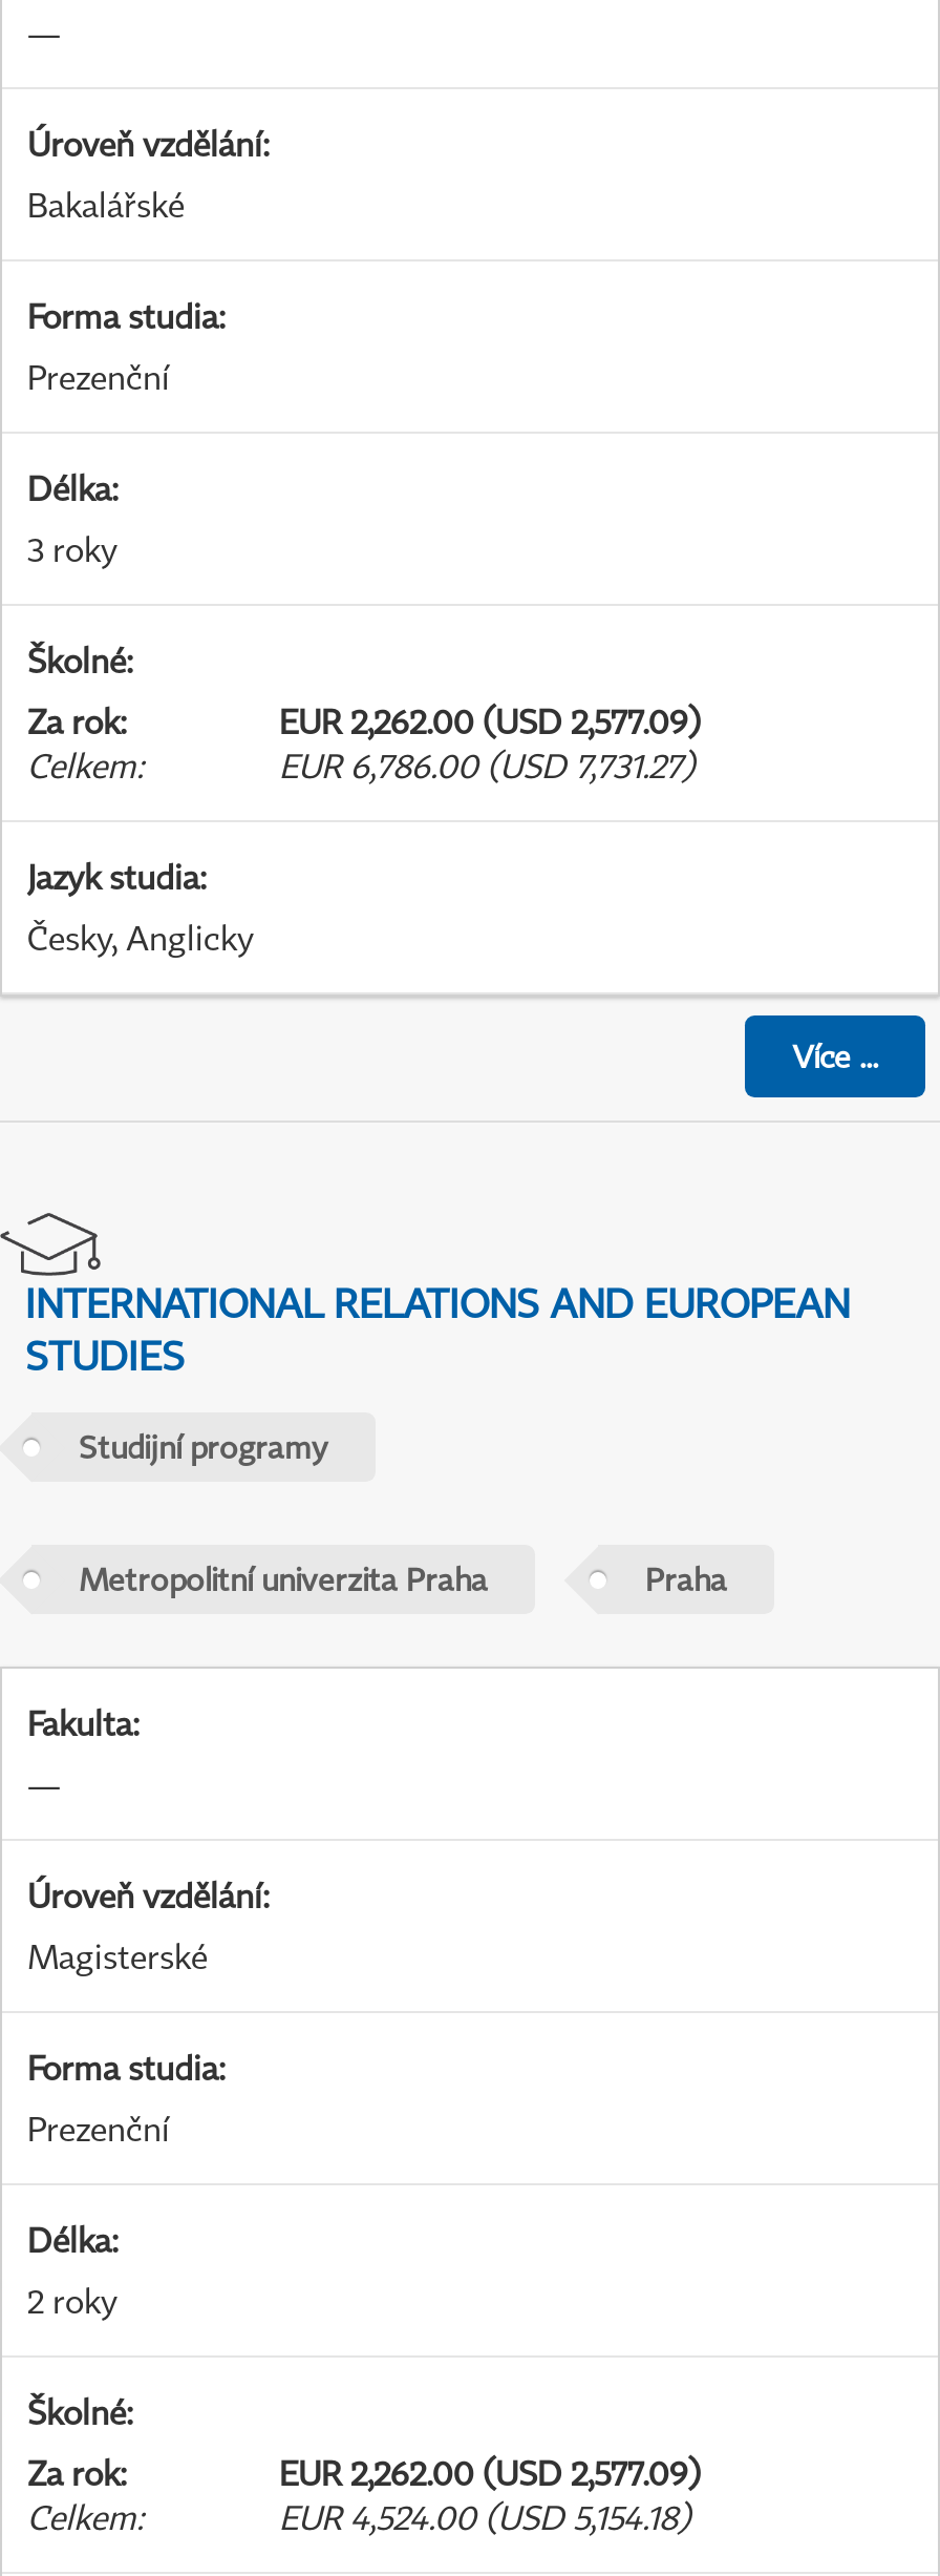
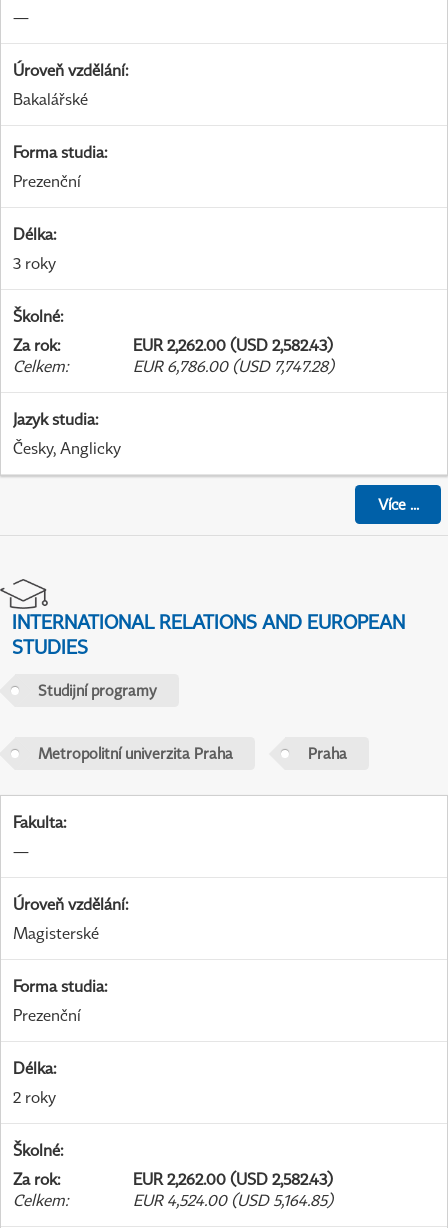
[279,701,701,743] EUR 2,262.00 (USD 2,577.09) -> [133,335,333,355] EUR 2,262.00 (USD 2,582.43)
[279,745,695,787] EUR 6,786.00 (USD 7,731.27) -> [133,356,334,376] EUR 6,786.00 (USD 7,747.28)
[279,2452,701,2494] EUR 2,262.00 (USD 2,577.09) -> [133,1169,333,1189] EUR 2,262.00 (USD 2,582.43)
[279,2496,690,2538] EUR 4,524.00 (USD 5,154.18) -> [133,1190,333,1210] EUR 4,524.00 (USD 5,164.85)

